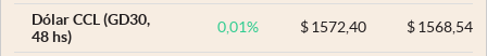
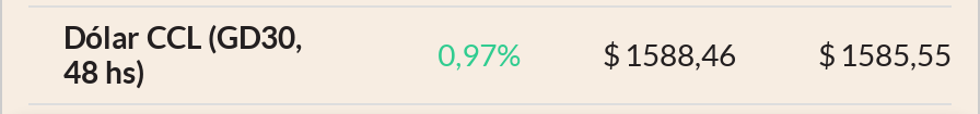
[218,19,259,36] 0,01% -> [438,37,521,71] 0,97%
[299,19,366,36] $ 1572,40 -> [603,37,736,71] $ 1588,46
[407,19,473,36] $ 1568,54 -> [818,37,952,71] $ 1585,55

